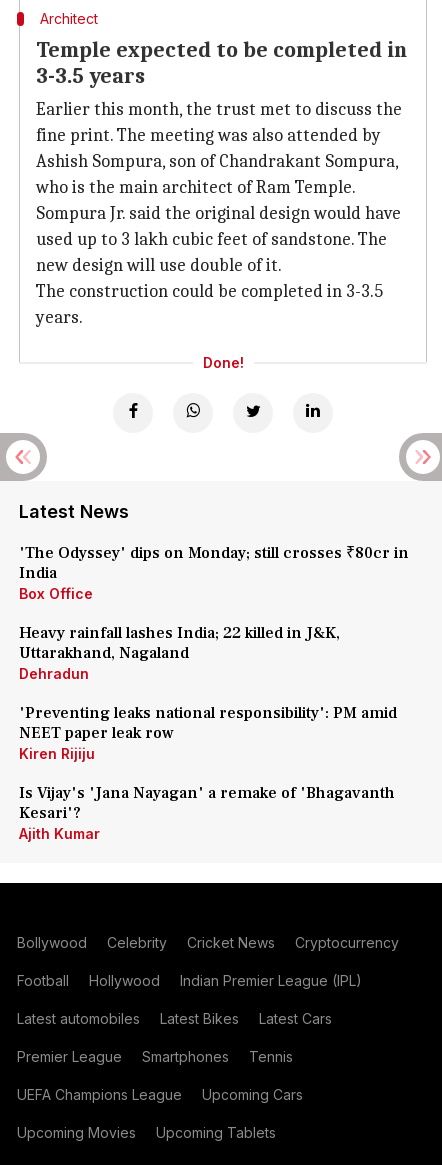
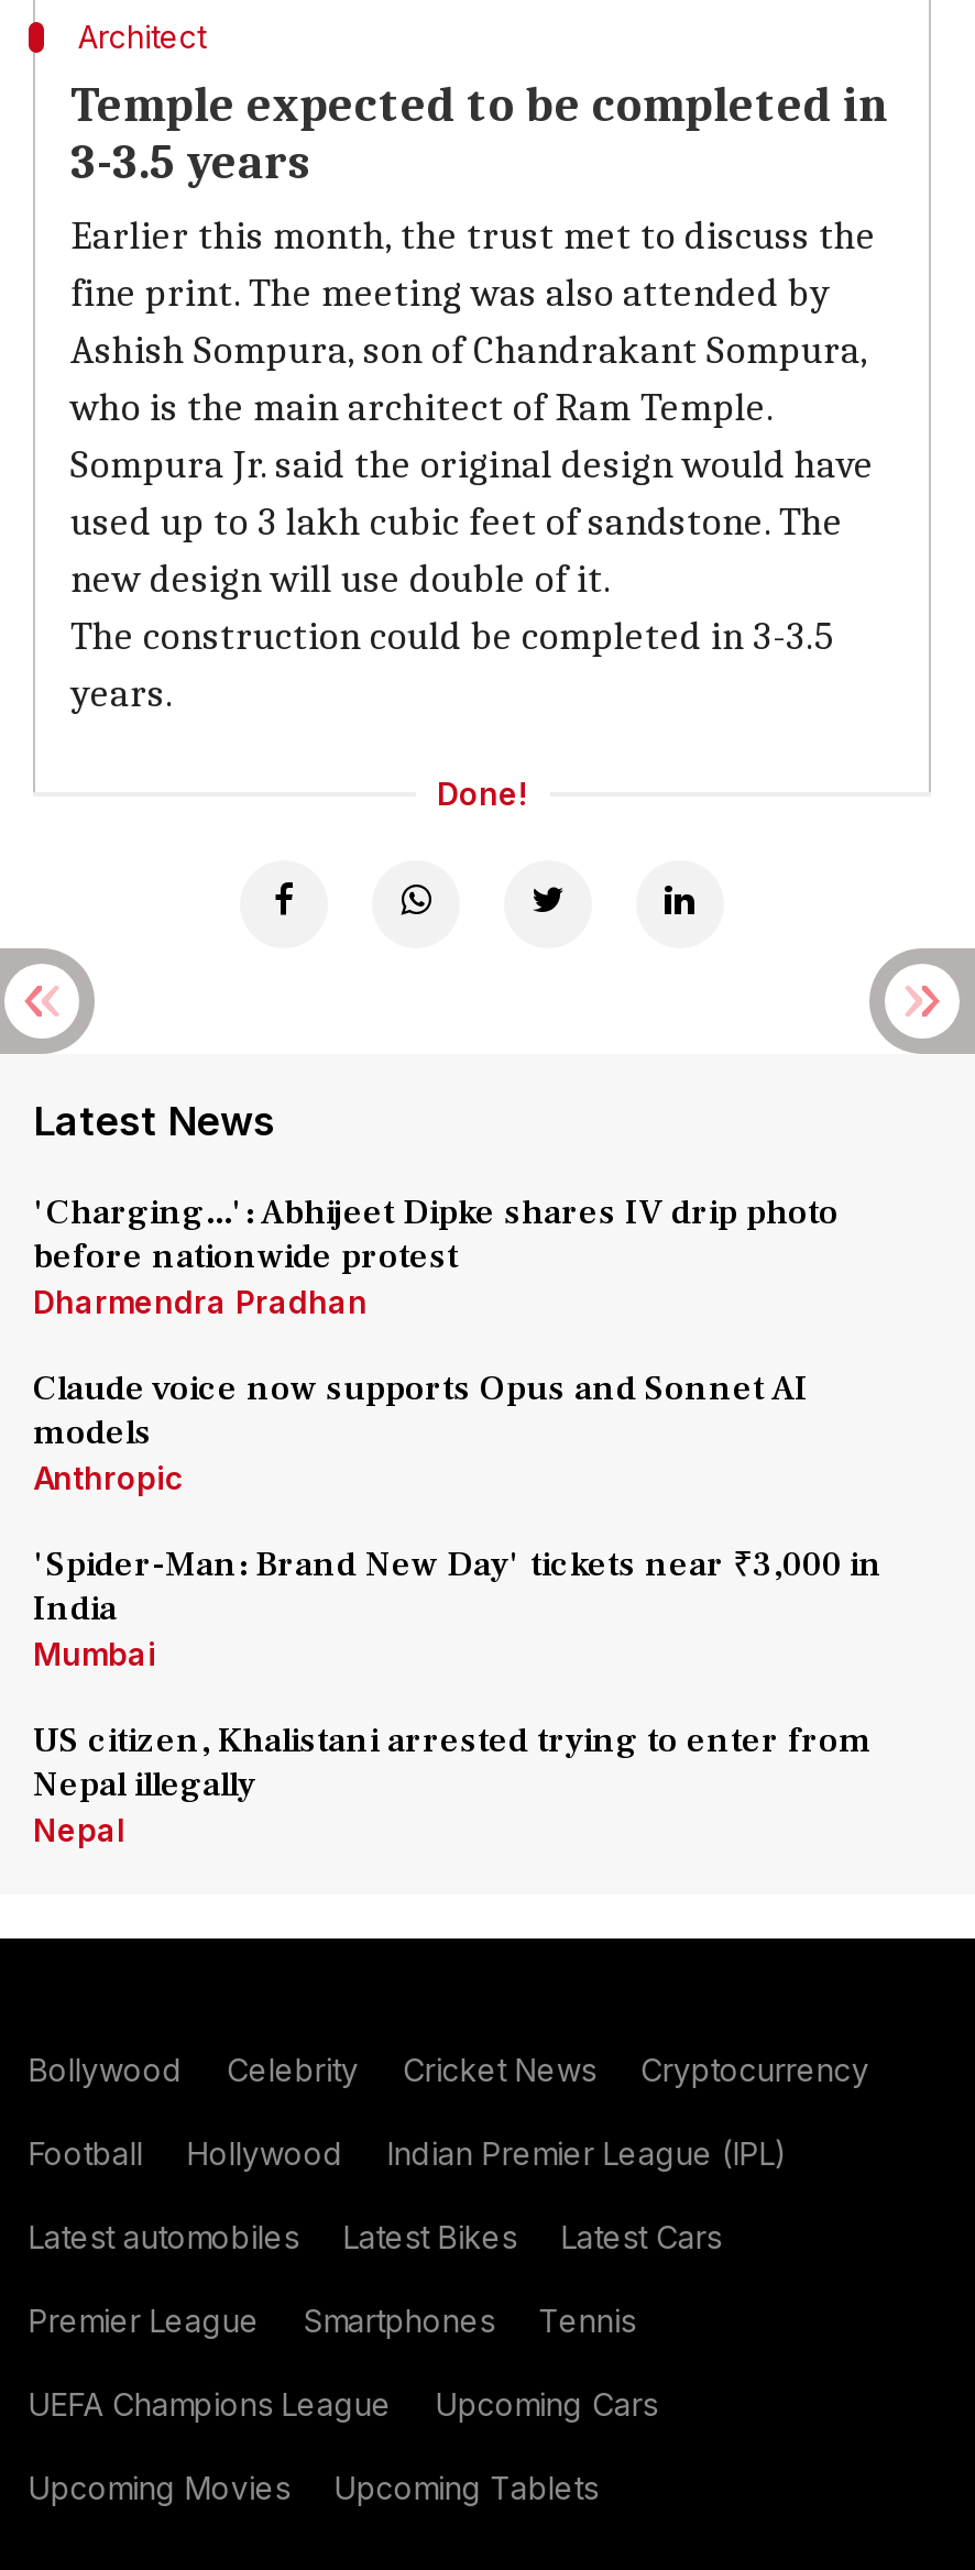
[19,543,409,563] 'The Odyssey' dips on Monday; still crosses ₹80cr in -> [33,1190,883,1586] 'Charging...': Abhijeet Dipke shares IV drip photo | before nationwide protest | Dharmendra Pradhan | Claude voice now supports Opus and Sonnet AI | models | Anthropic | 'Spider-Man: Brand New Day' tickets near ₹3,000 in
moved [19,563,57,583] -> [33,1586,117,1630]: India
[19,585,397,842] Box Office | Heavy rainfall lashes India; 22 killed in J&K, | Uttarakhand, Nagaland | Dehradun | 'Preventing leaks national responsibility': PM amid | NEET paper leak row | Kiren Rijiju | Is Vijay's 'Jana Nayagan' a remake of 'Bhagavanth | Kesari'? | Ajith Kumar -> [33,1635,872,1848] Mumbai | US citizen, Khalistani arrested trying to enter from | Nepal illegally | Nepal

